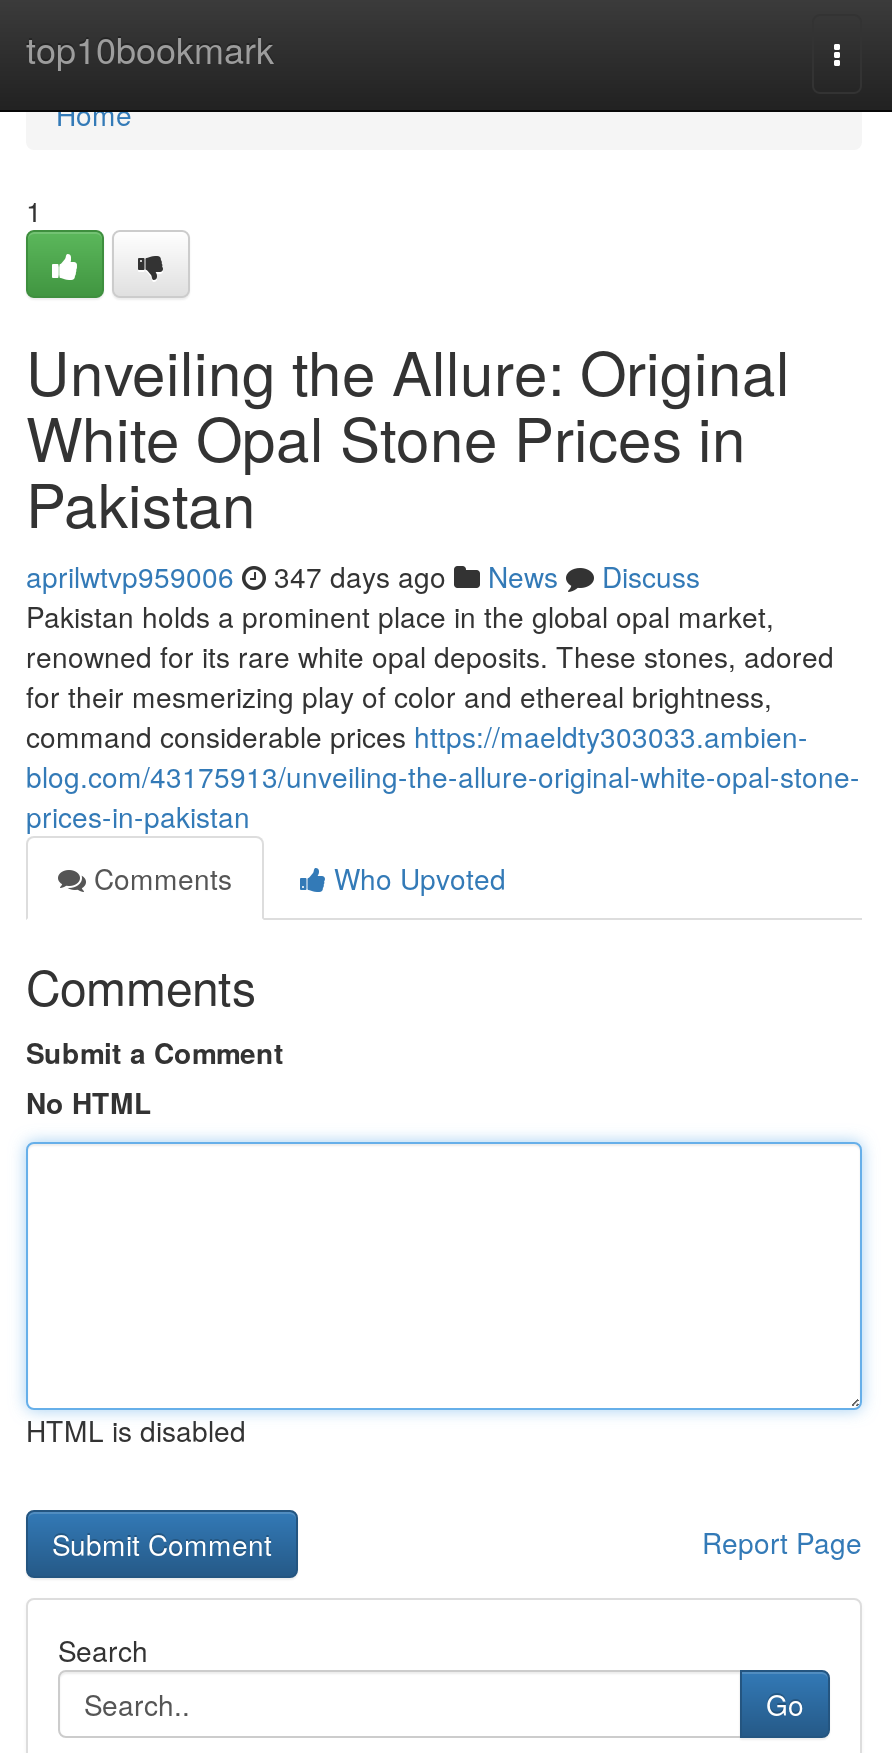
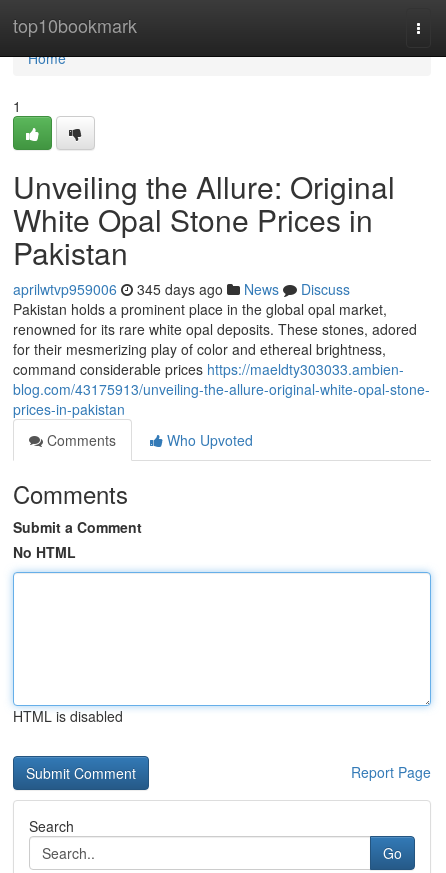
[26,556,700,596] aprilwtvp959006 347 days ago News Discuss -> [13,279,350,299] aprilwtvp959006 345 days ago News Discuss

